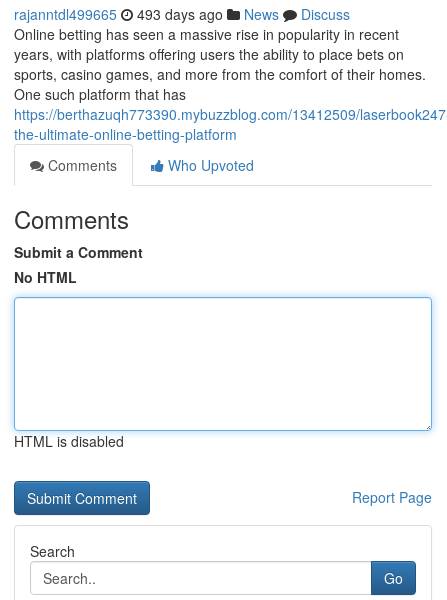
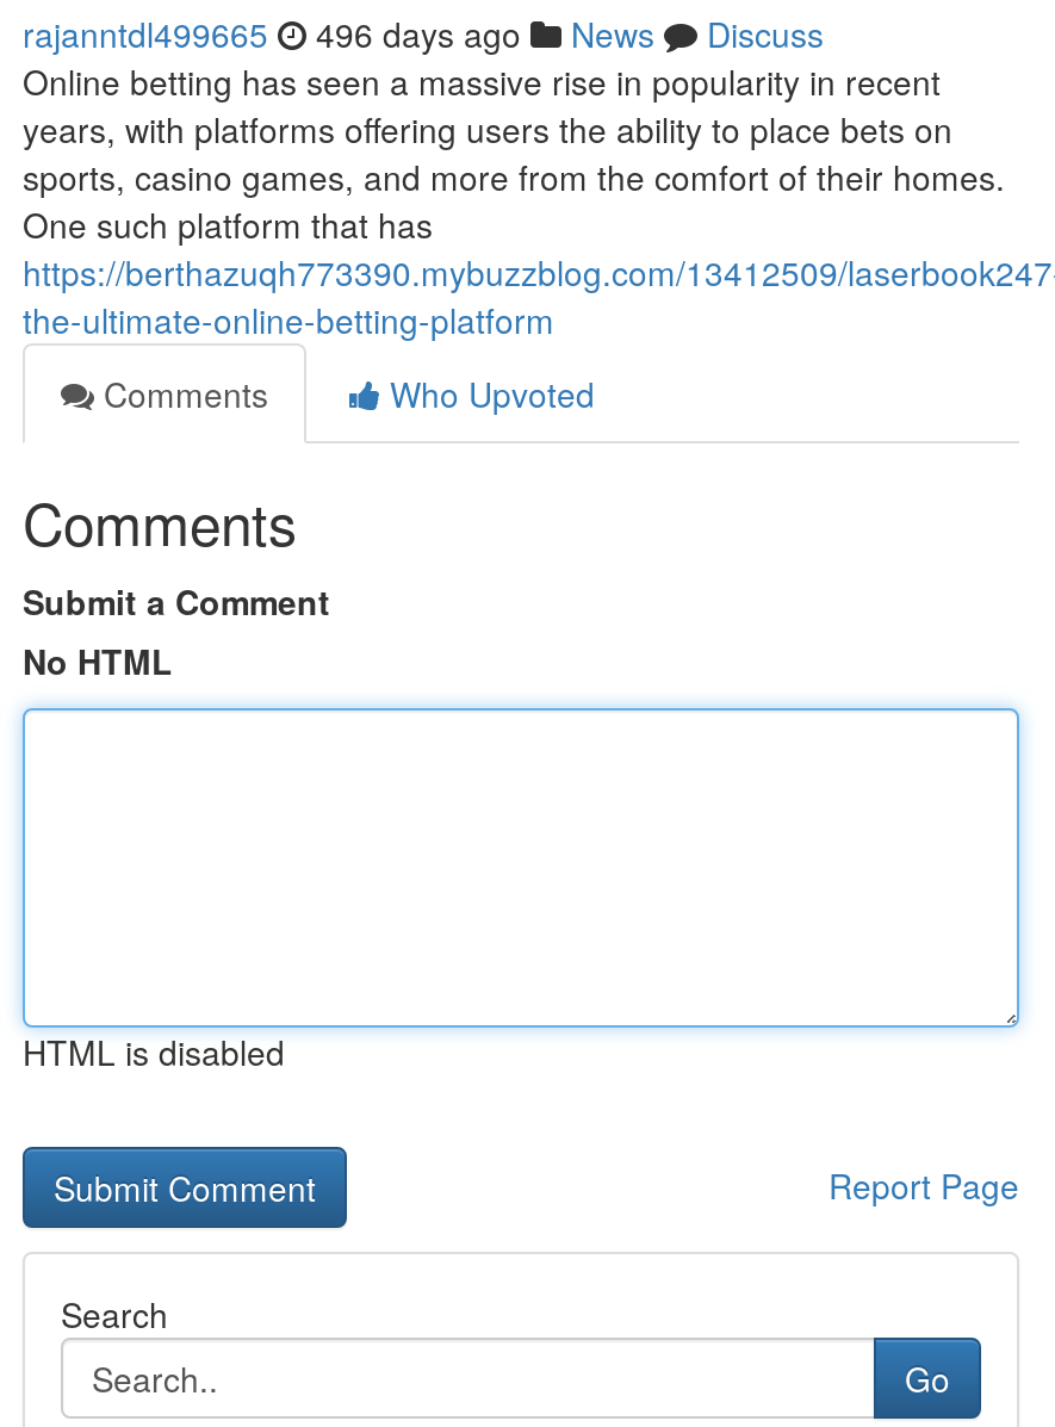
[14,4,350,24] rajanntdl499665 493 days ago News Discuss -> [23,10,824,57] rajanntdl499665 496 days ago News Discuss

